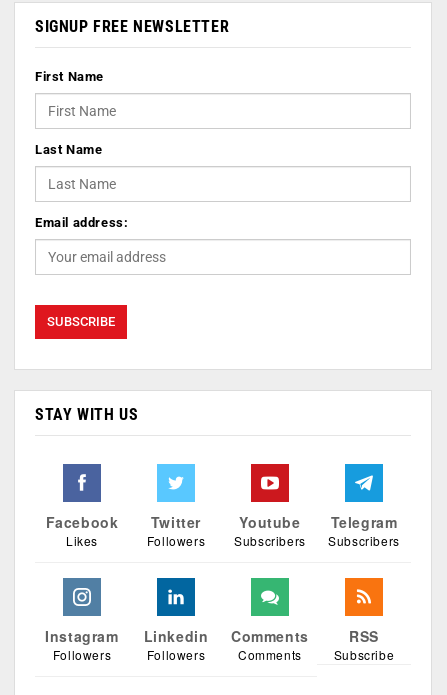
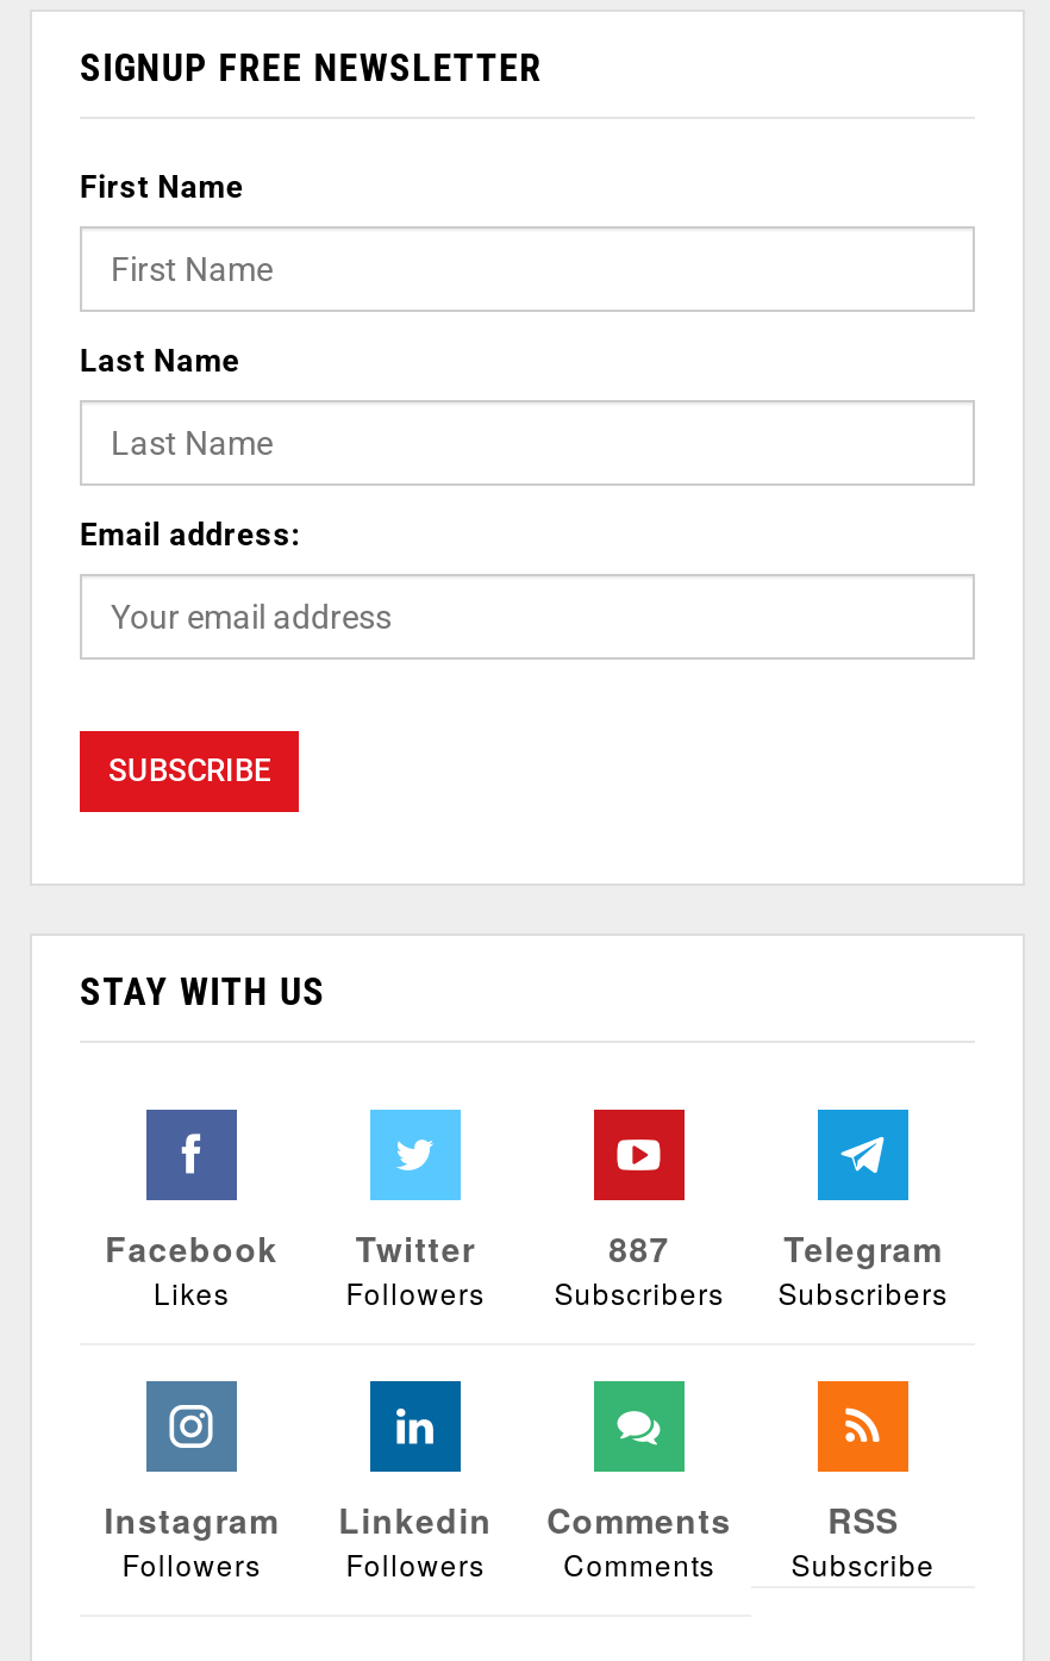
[239,512,301,532] Youtube -> [609,1225,670,1273] 887

